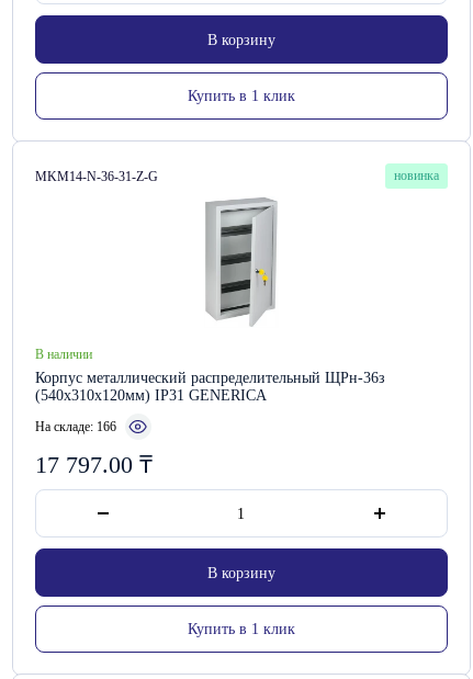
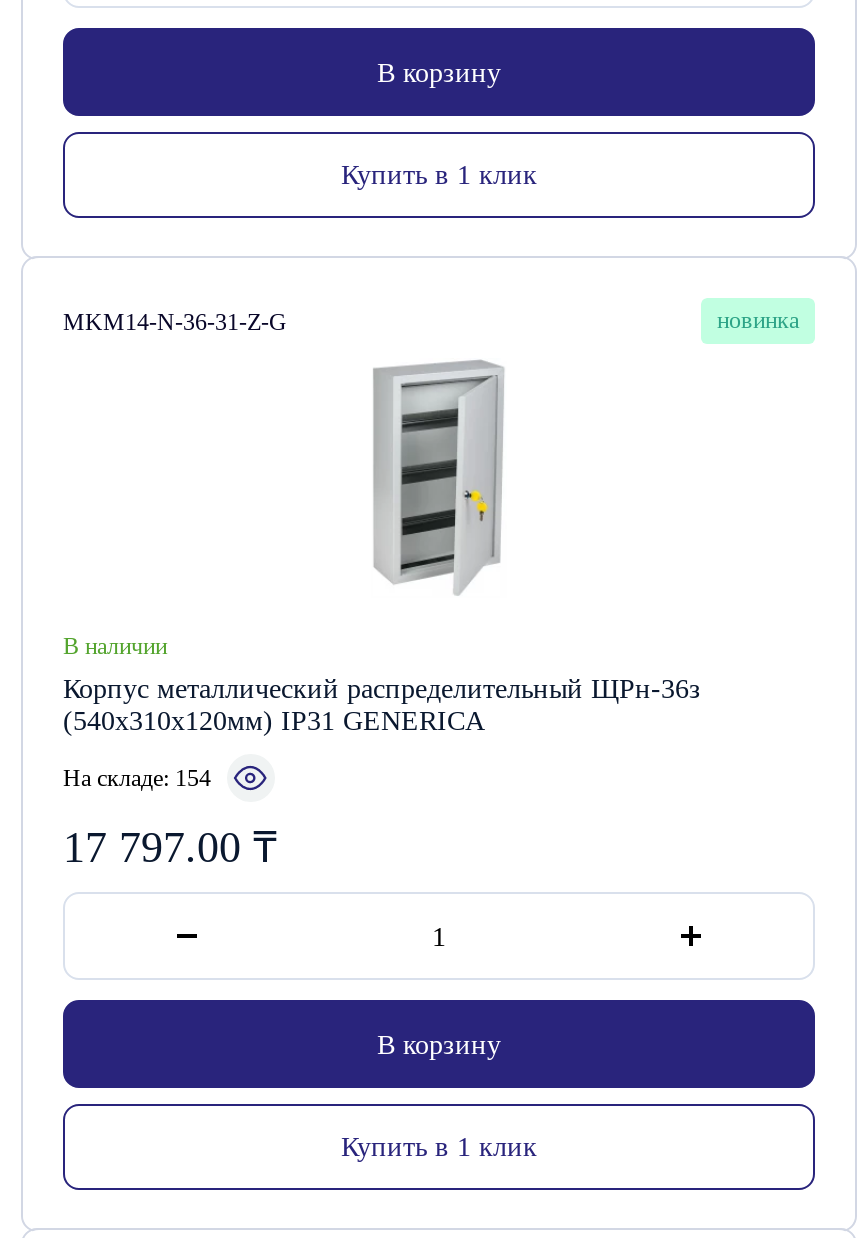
[35,419,116,435] На складе: 166 -> [63,764,211,792] На складе: 154

